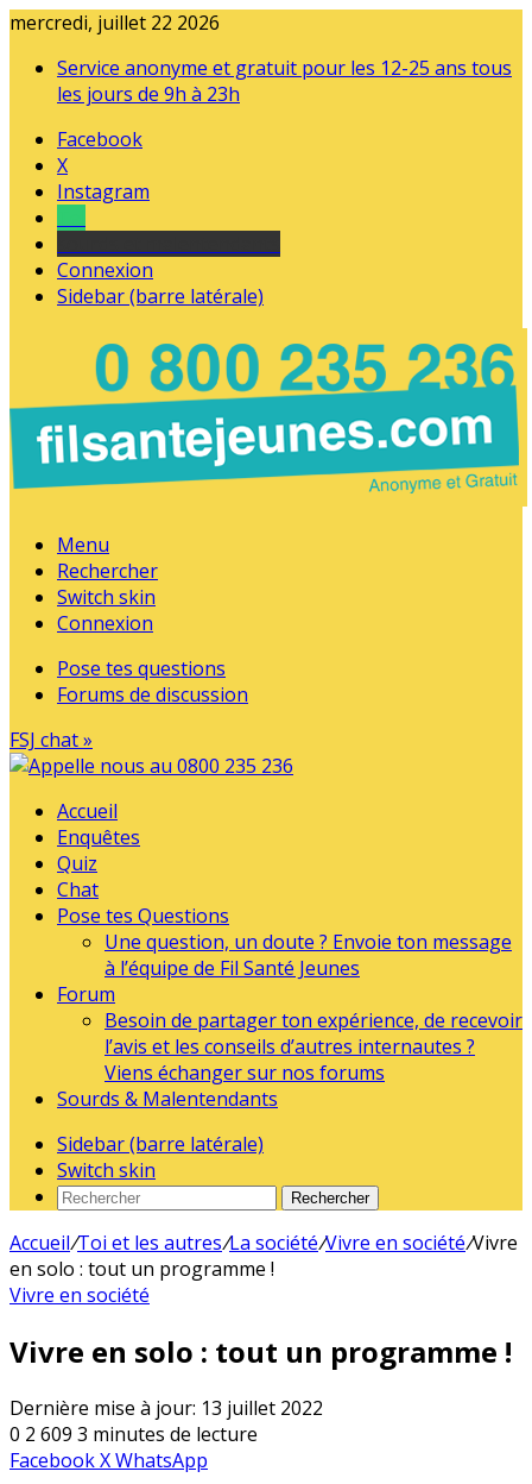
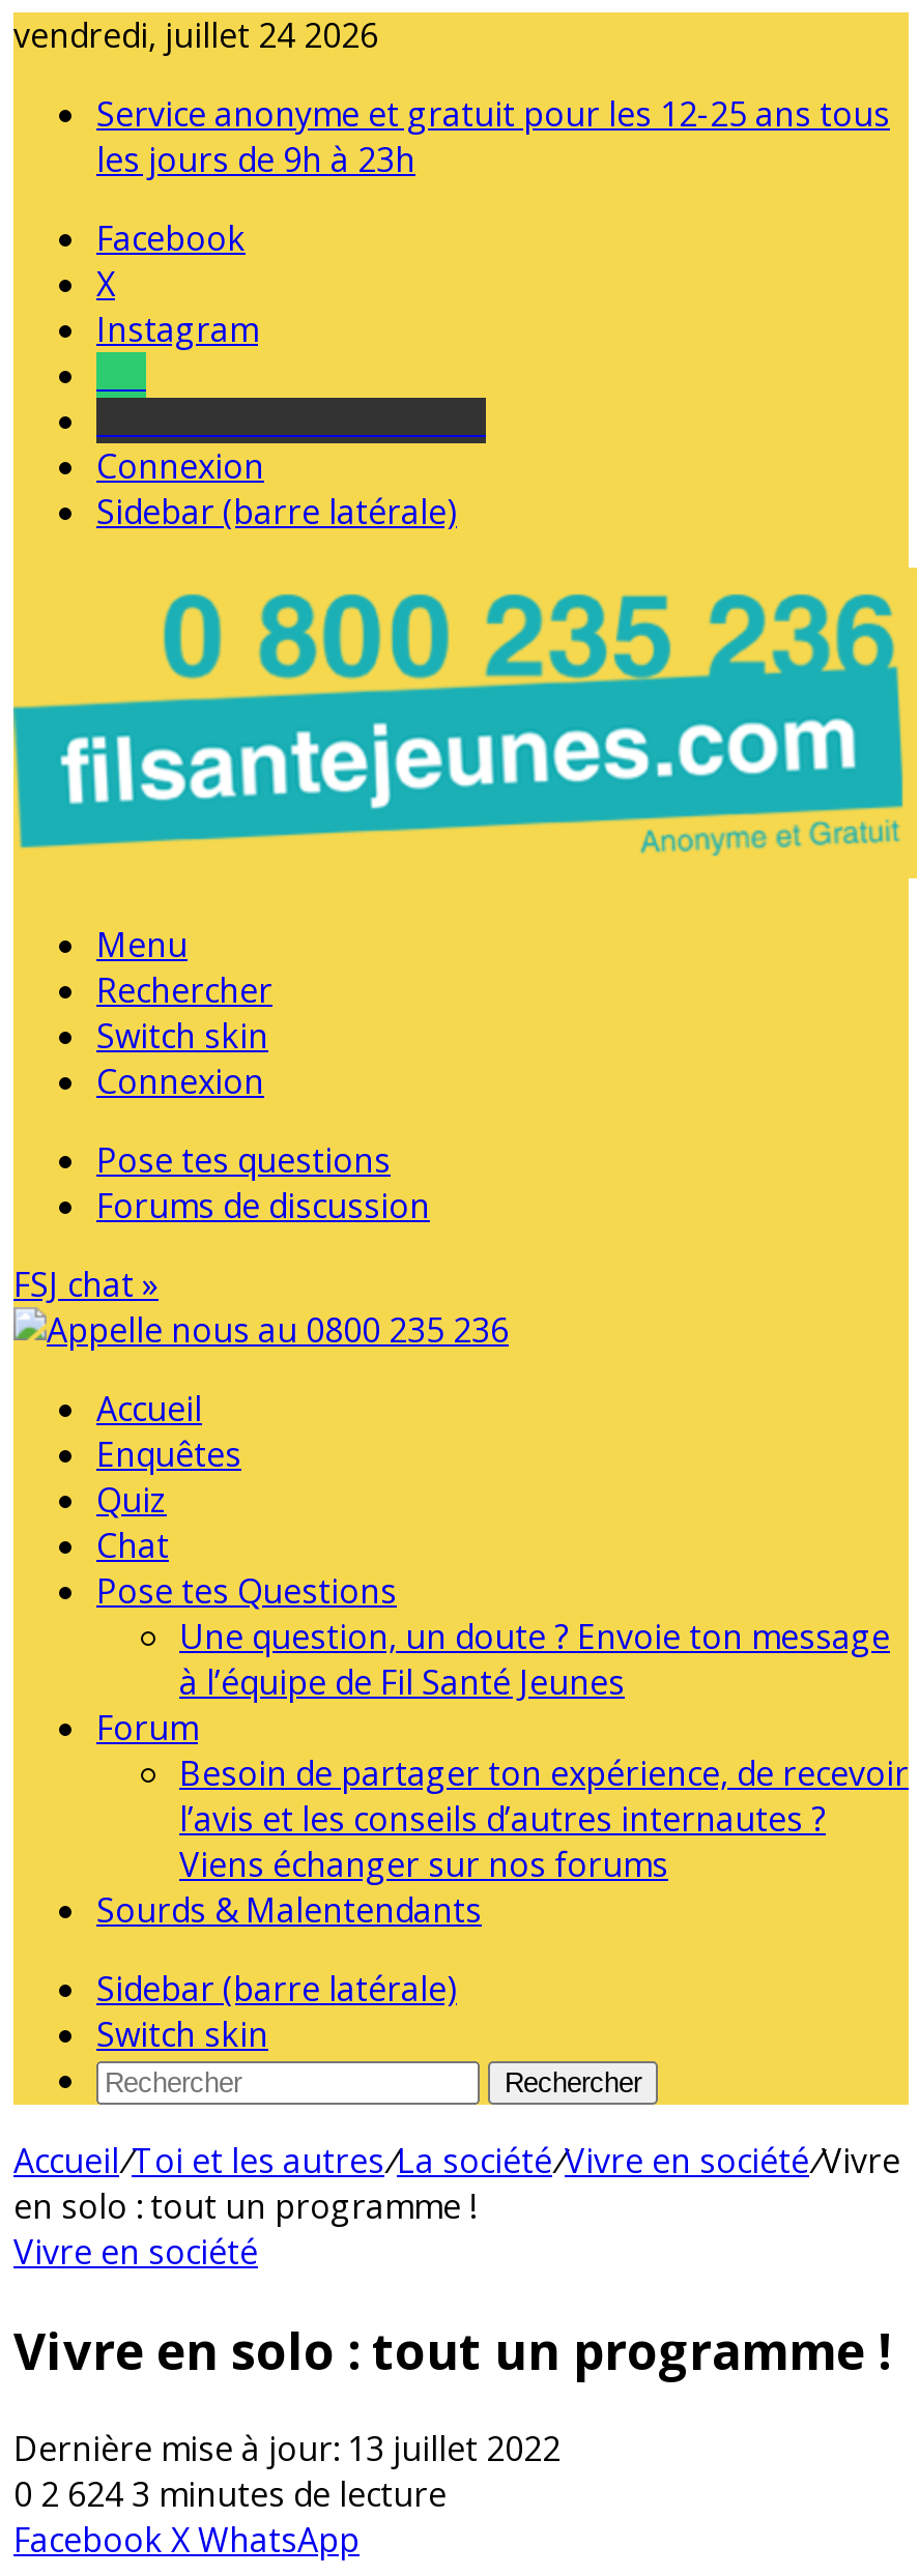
[9,10,220,36] mercredi, juillet 22 2026 -> [13,12,378,58] vendredi, juillet 24 2026
[9,1421,258,1447] 0 2 609 3 minutes de lecture -> [13,2471,447,2517] 0 2 624 3 minutes de lecture

